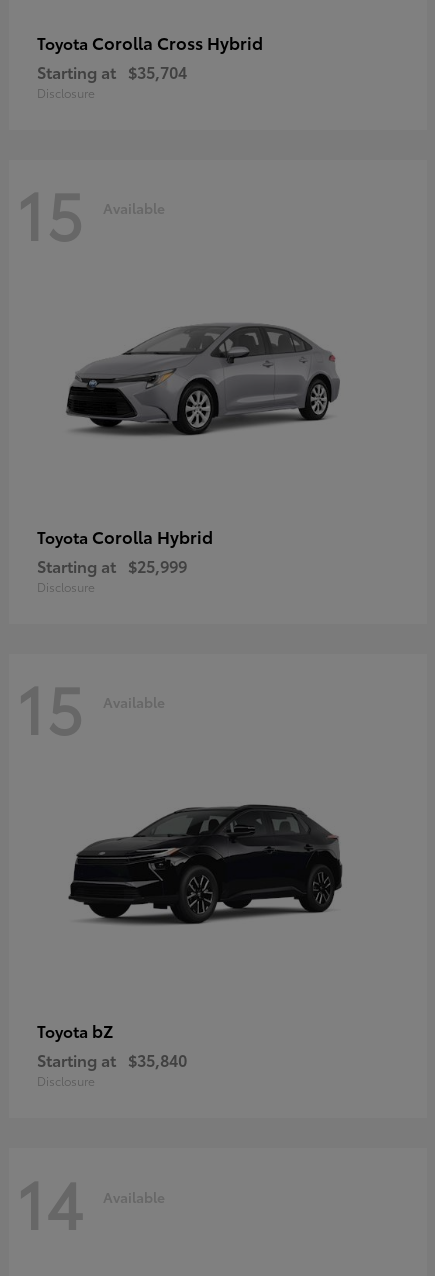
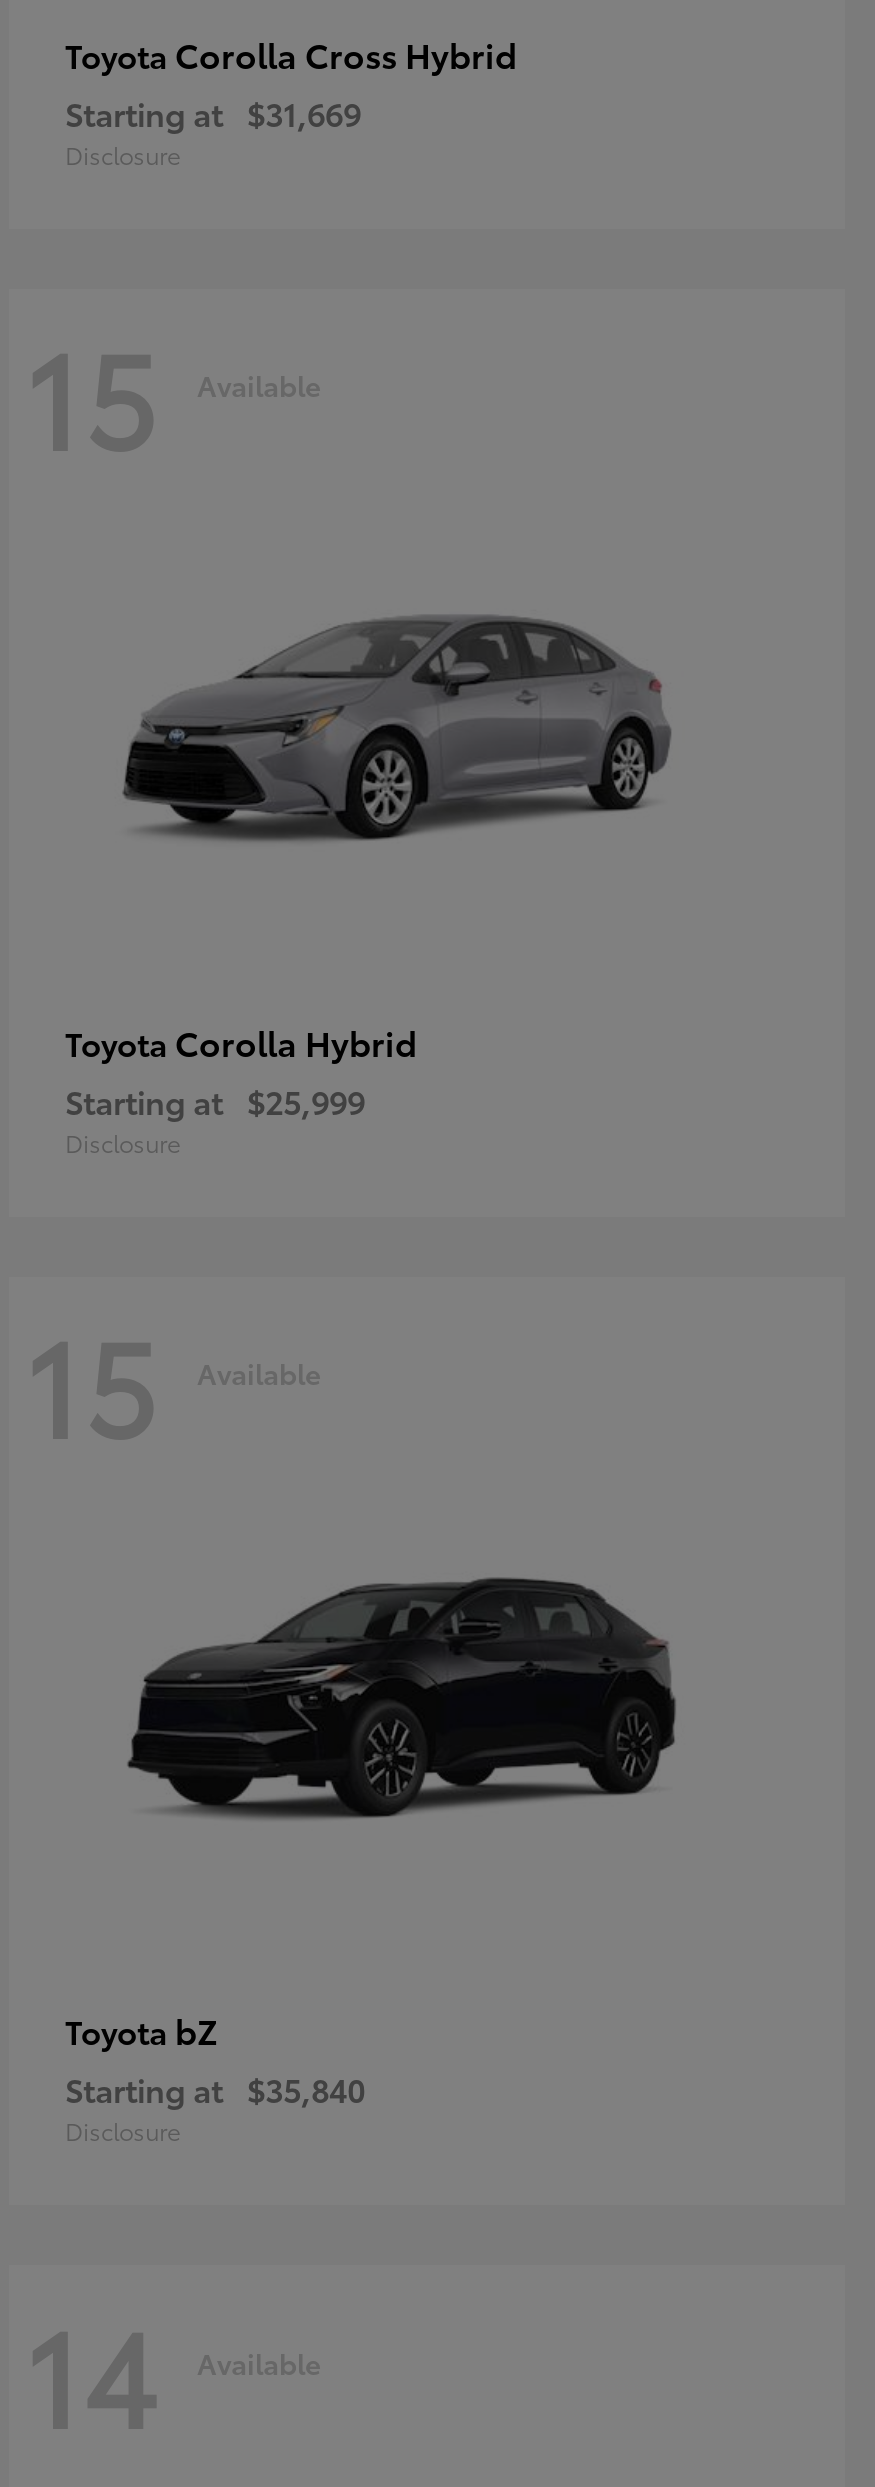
[37,59,187,82] Starting at $35,704 -> [65,88,361,134] Starting at $31,669

